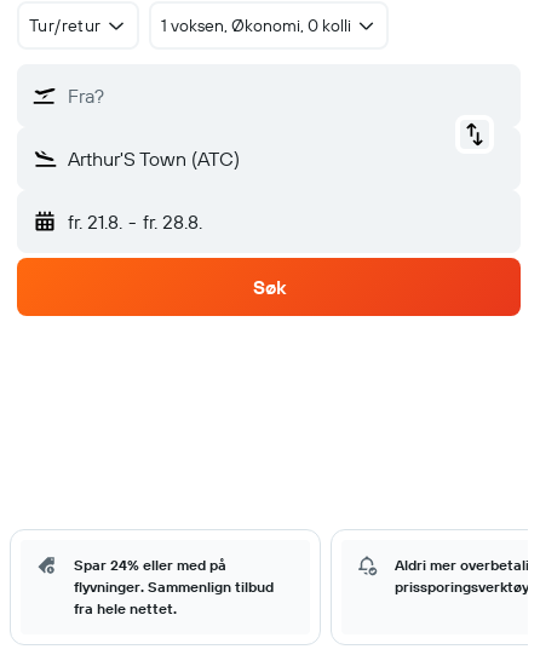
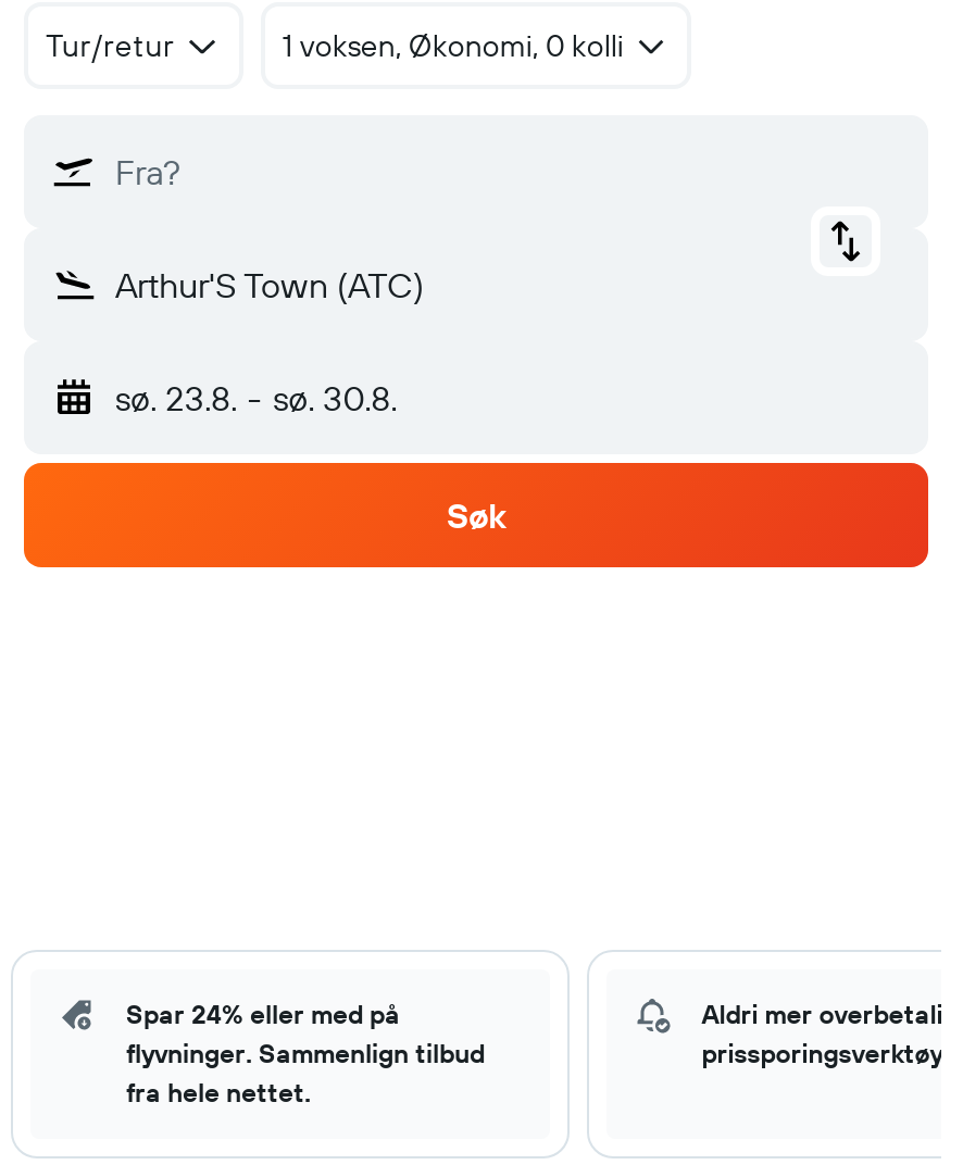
[68,209,202,234] fr. 21.8. - fr. 28.8. -> [115,376,397,419] sø. 23.8. - sø. 30.8.

